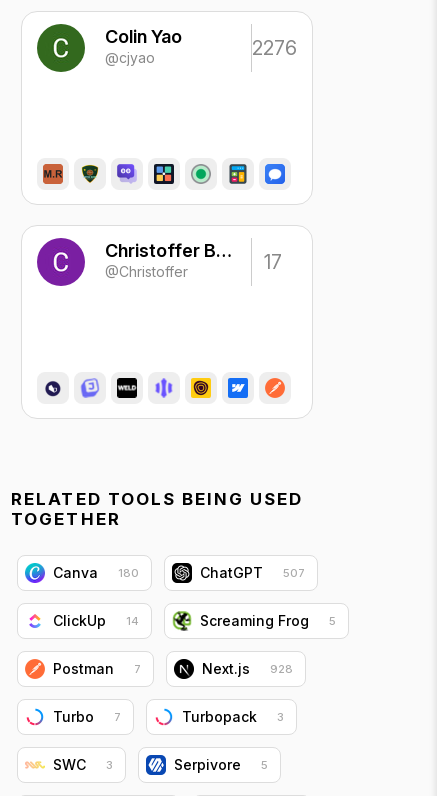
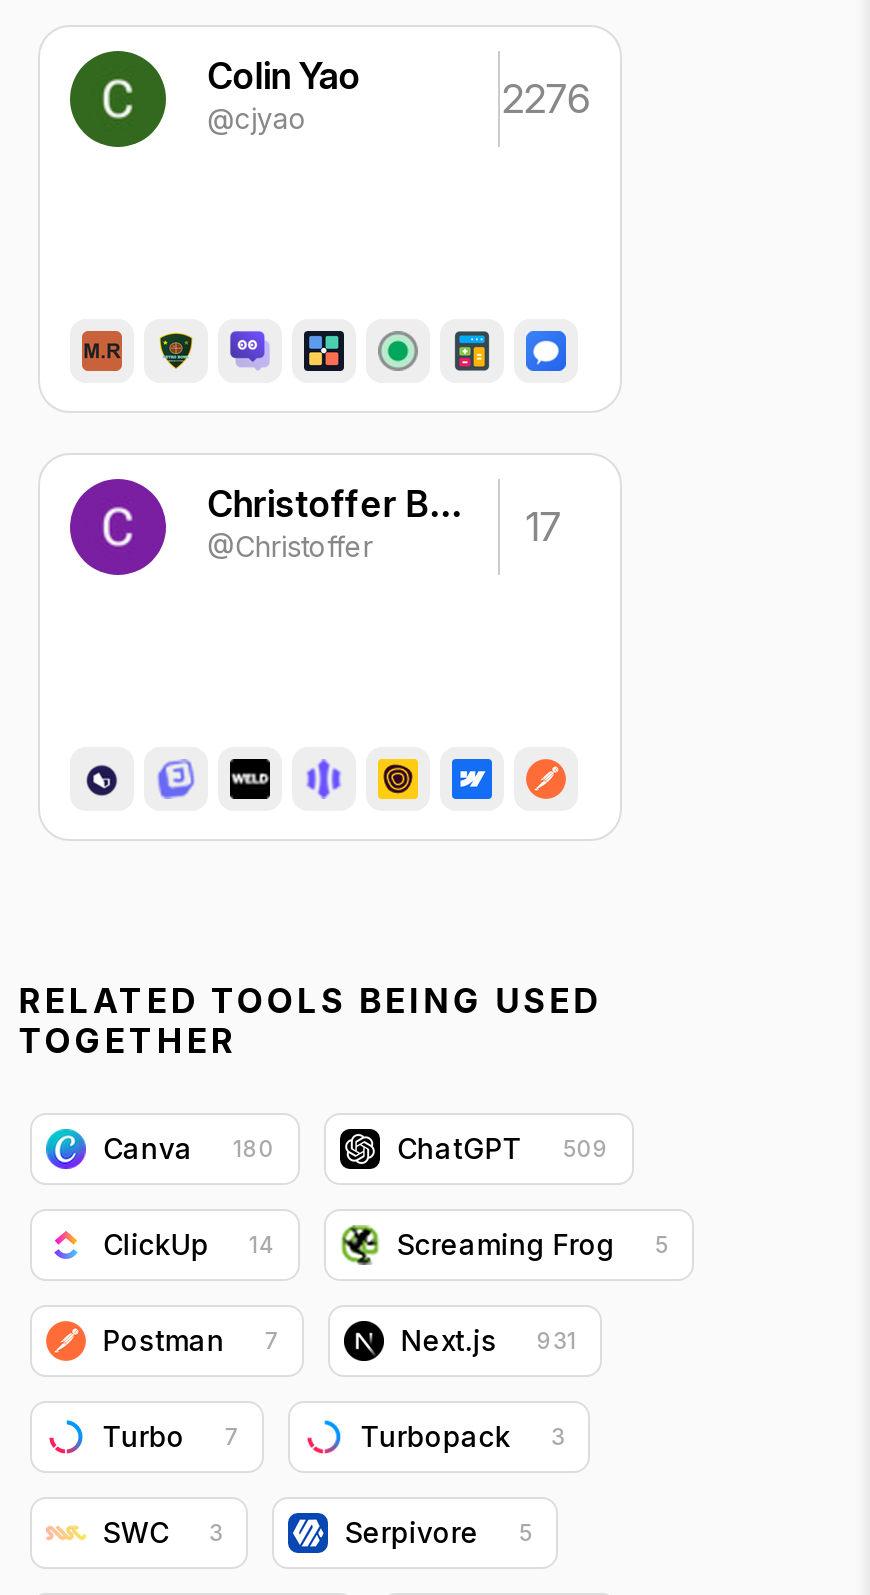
[200,564,305,581] ChatGPT 507 -> [397,1131,609,1165] ChatGPT 509
[202,660,293,677] Next.js 928 -> [401,1323,577,1357] Next.js 931

